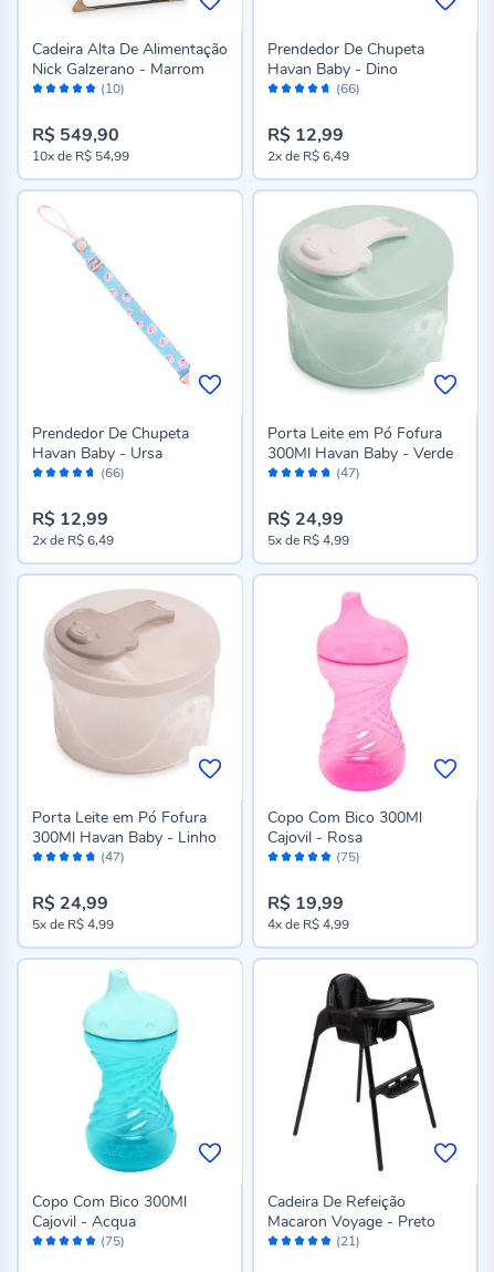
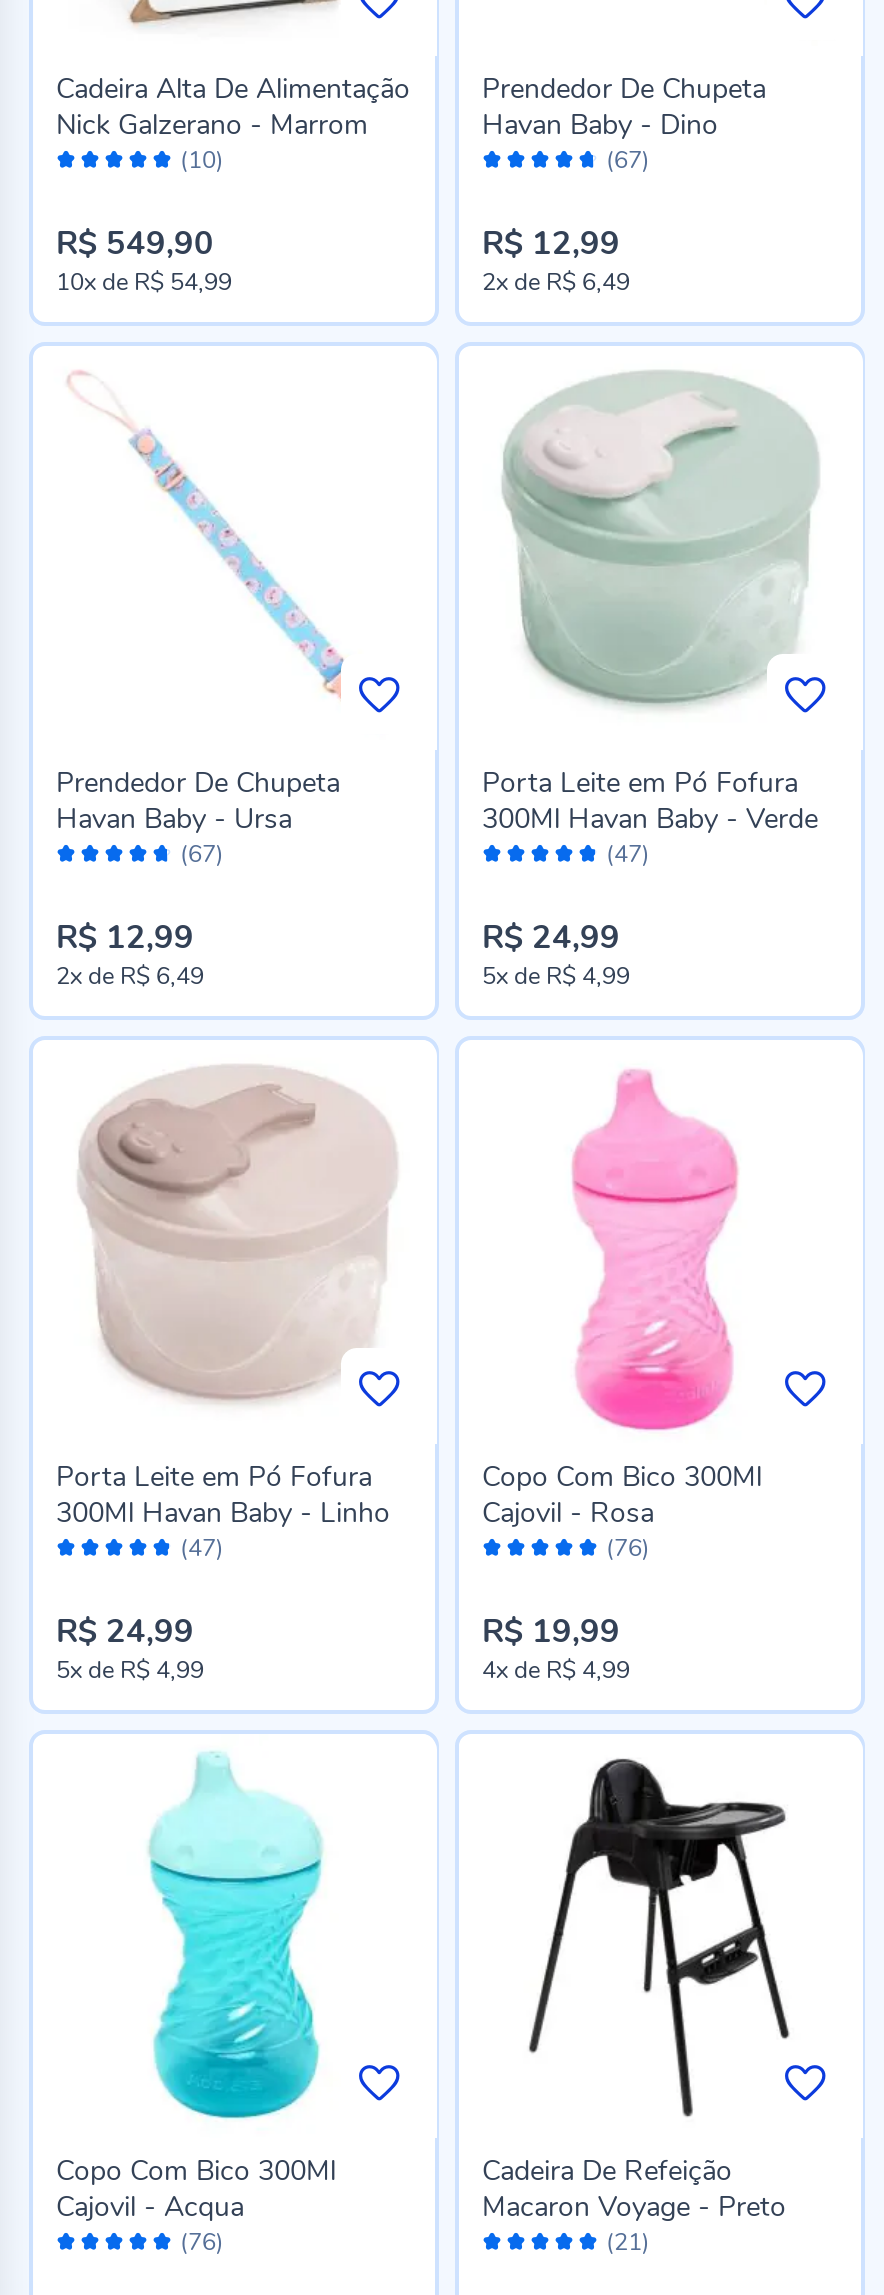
[335,79,360,97] (66) -> [606,143,650,175] (67)
[100,463,124,481] (66) -> [180,837,224,869] (67)
[335,847,360,865] (75) -> [606,1531,650,1563] (76)
[100,1232,124,1249] (75) -> [180,2225,224,2257] (76)

